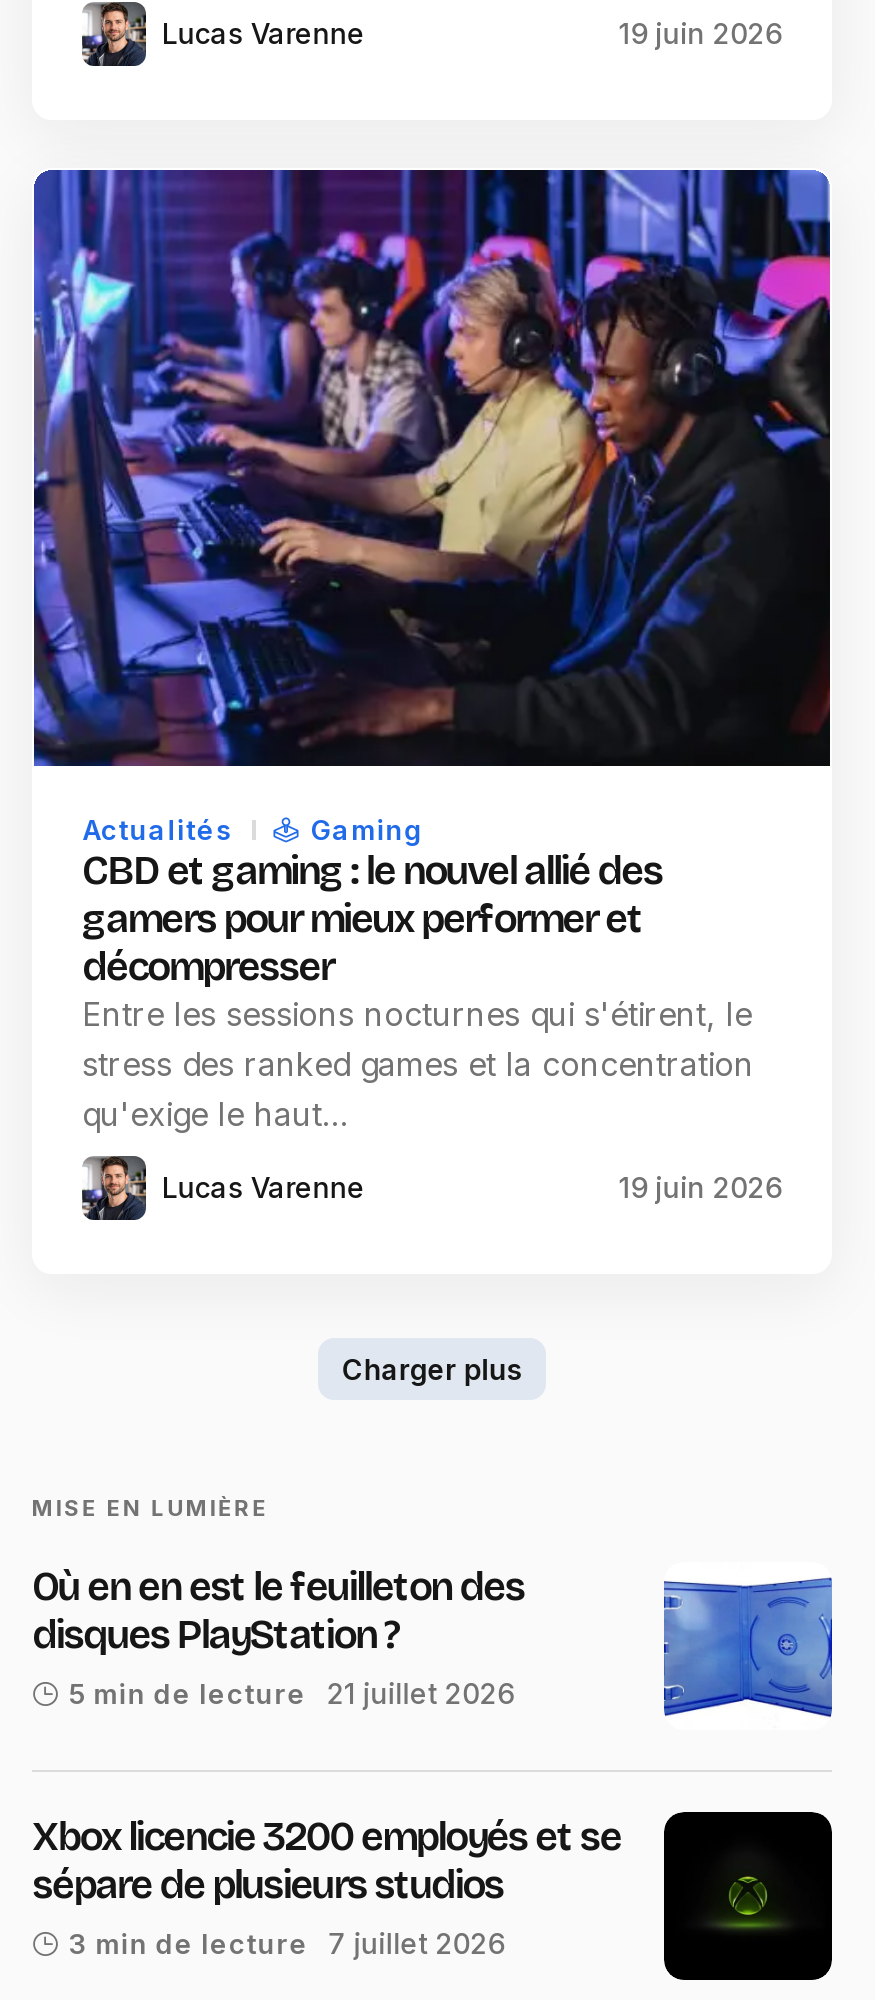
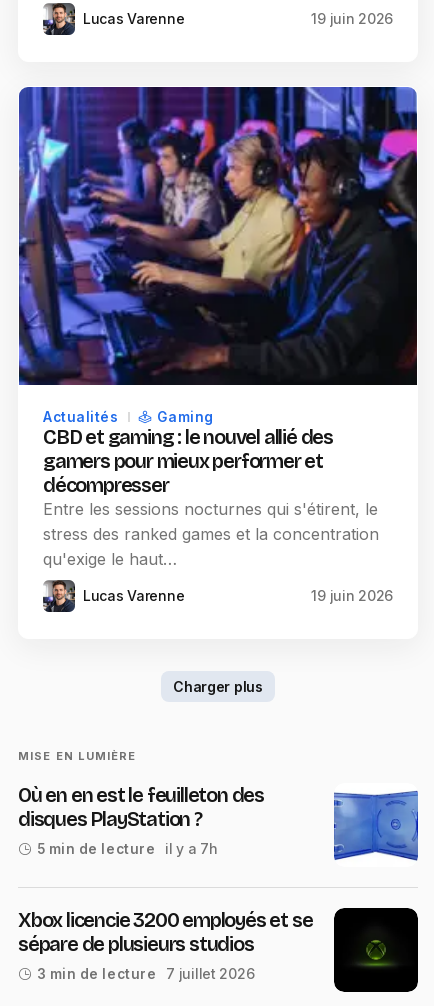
[69,1676,514,1710] 5 min de lecture 21 juillet 2026 -> [36,840,218,857] 5 min de lecture il y a 7h

